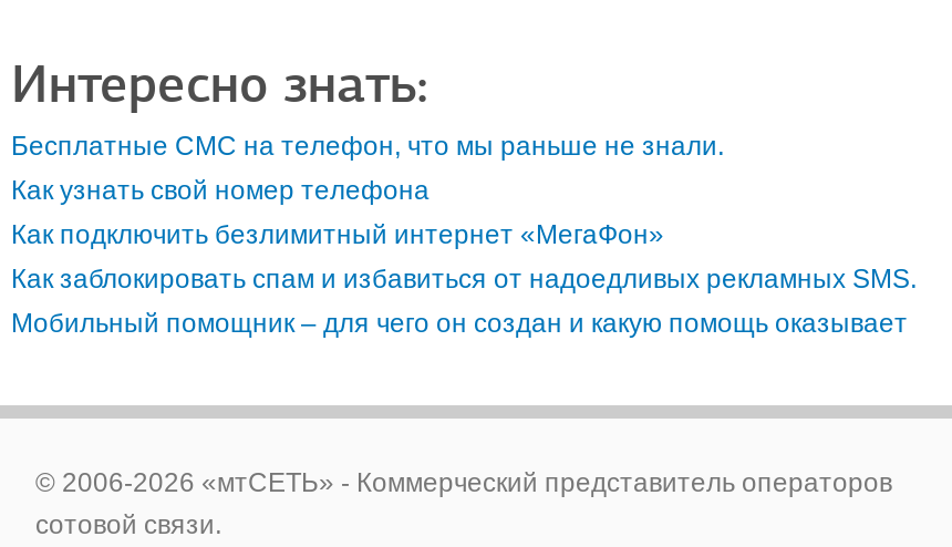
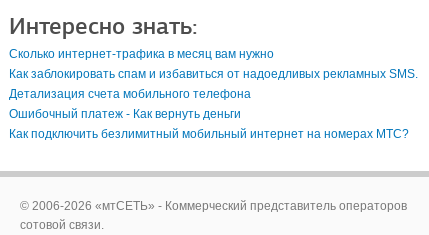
[11,130,724,249] Бесплатные СМС на телефон, что мы раньше не знали. | Как узнать свой номер телефона | Как подключить безлимитный интернет «МегаФон» -> [9,47,274,61] Сколько интернет-трафика в месяц вам нужно
moved [11,263,917,294] -> [9,67,418,81]: Как заблокировать спам и избавиться от надоедливых рекламных SMS.
[11,307,908,338] Мобильный помощник – для чего он создан и какую помощь оказывает -> [9,87,409,141] Детализация счета мобильного телефона | Ошибочный платеж - Как вернуть деньги | Как подключить безлимитный мобильный интернет на номерах МТС?

